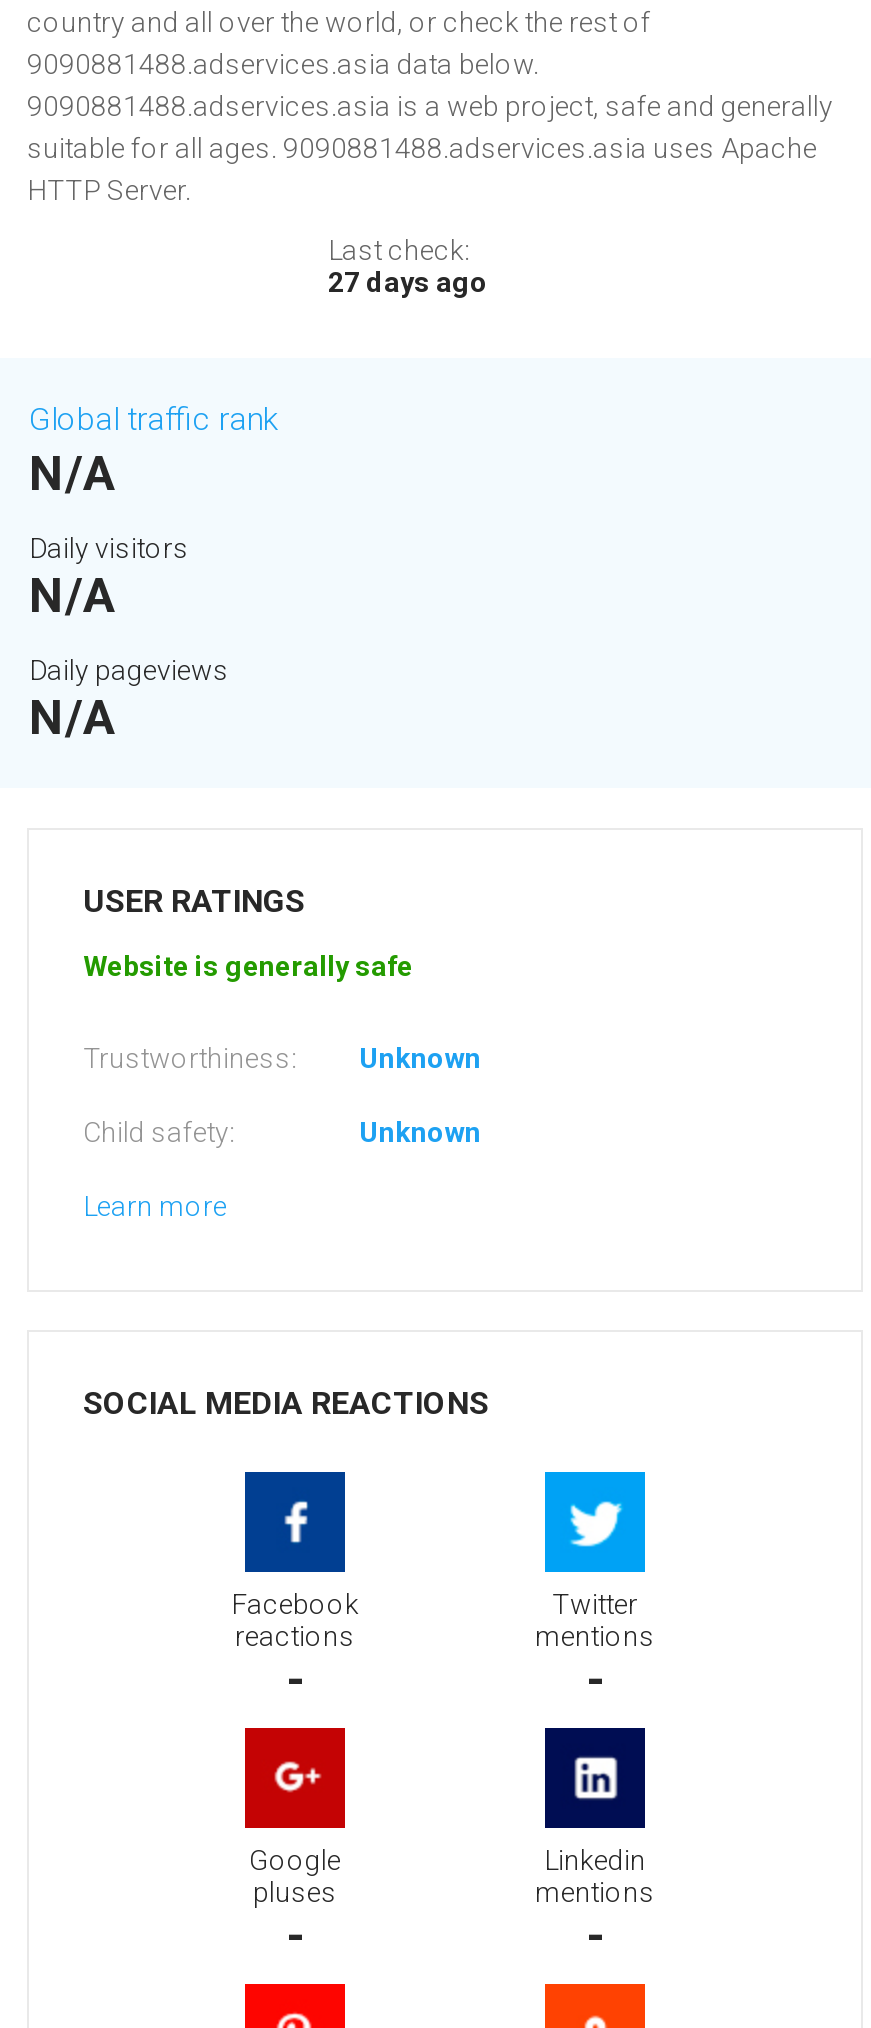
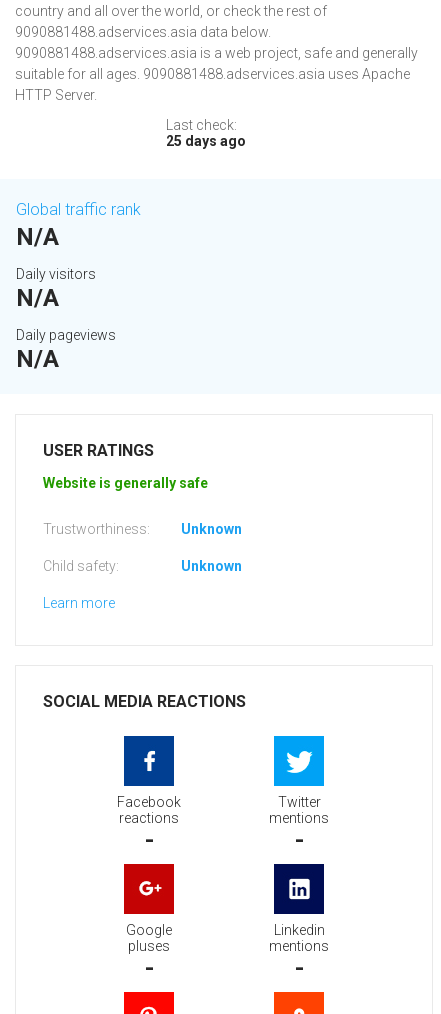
[328,266,488,298] 27 days ago -> [165,133,245,149] 25 days ago

